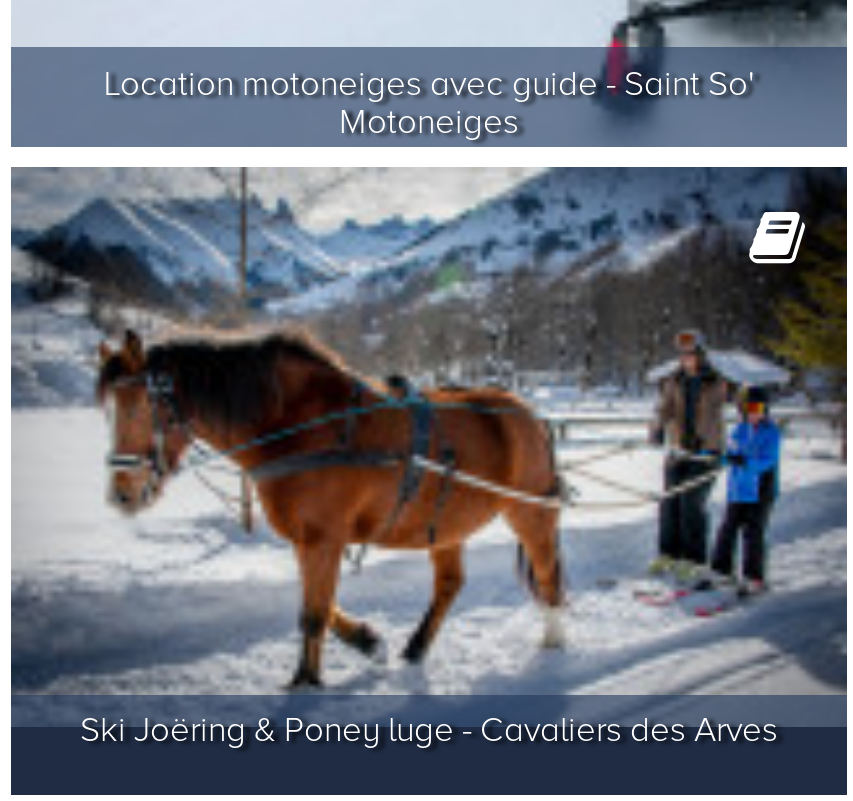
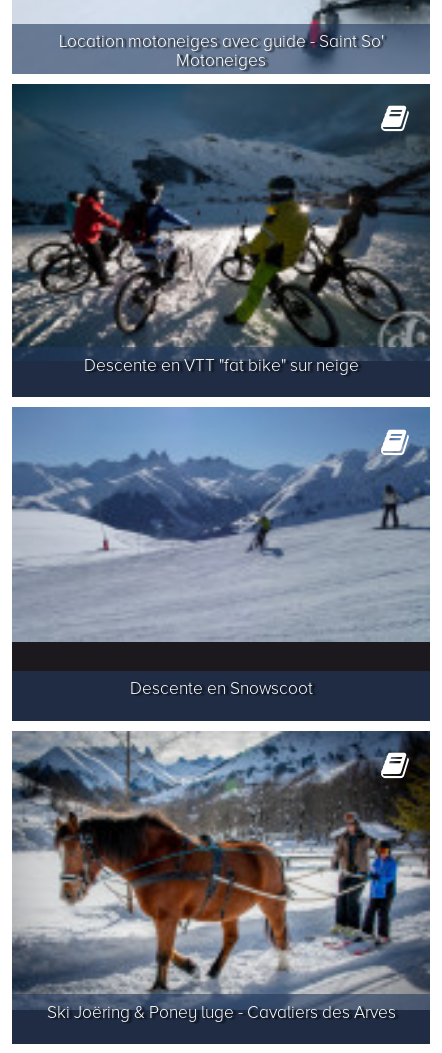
none -> [11,83,430,377] [image] | Descente en VTT "fat bike" sur neige
none -> [11,406,431,721] [image] | Descente en Snowscoot

